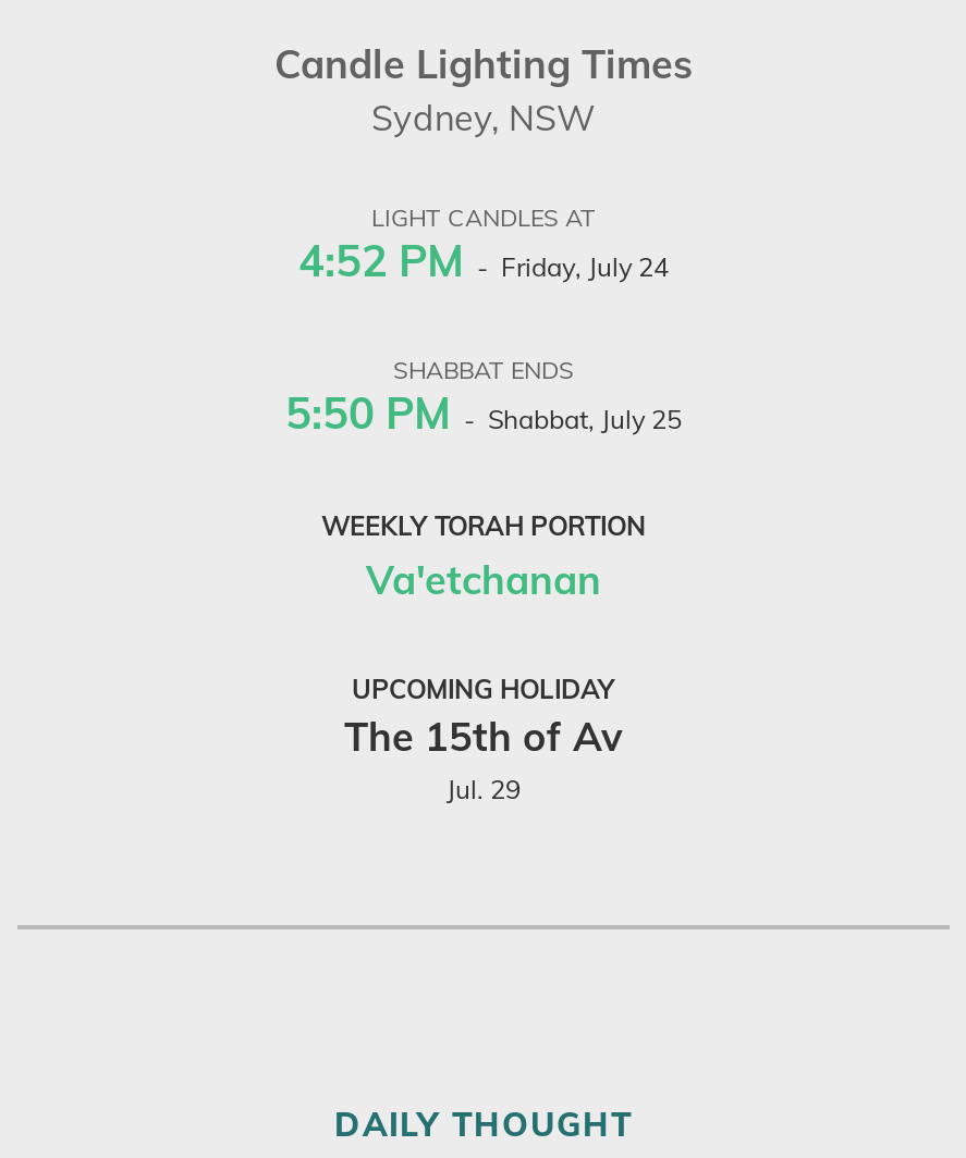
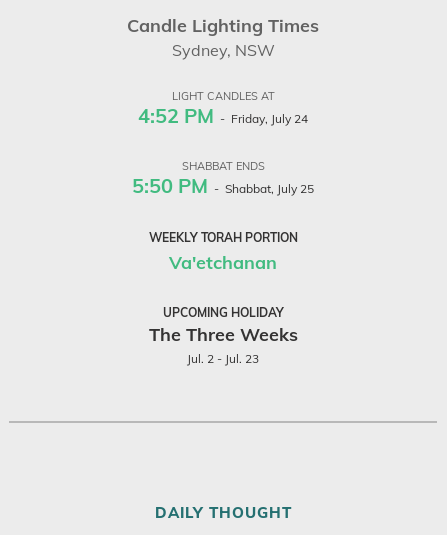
[344,711,623,805] The 15th of Av | Jul. 29 -> [148,323,297,366] The Three Weeks | Jul. 2 - Jul. 23

